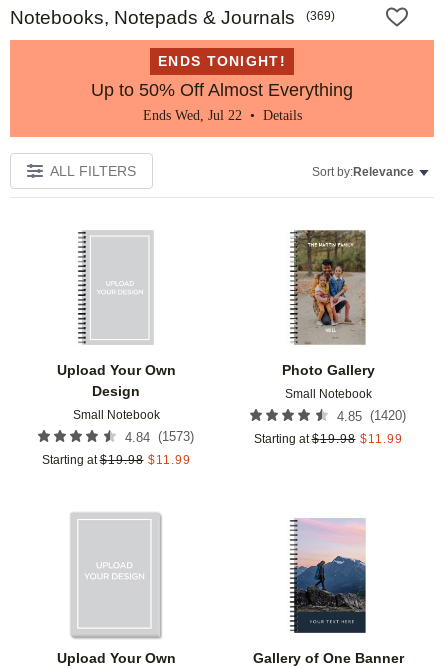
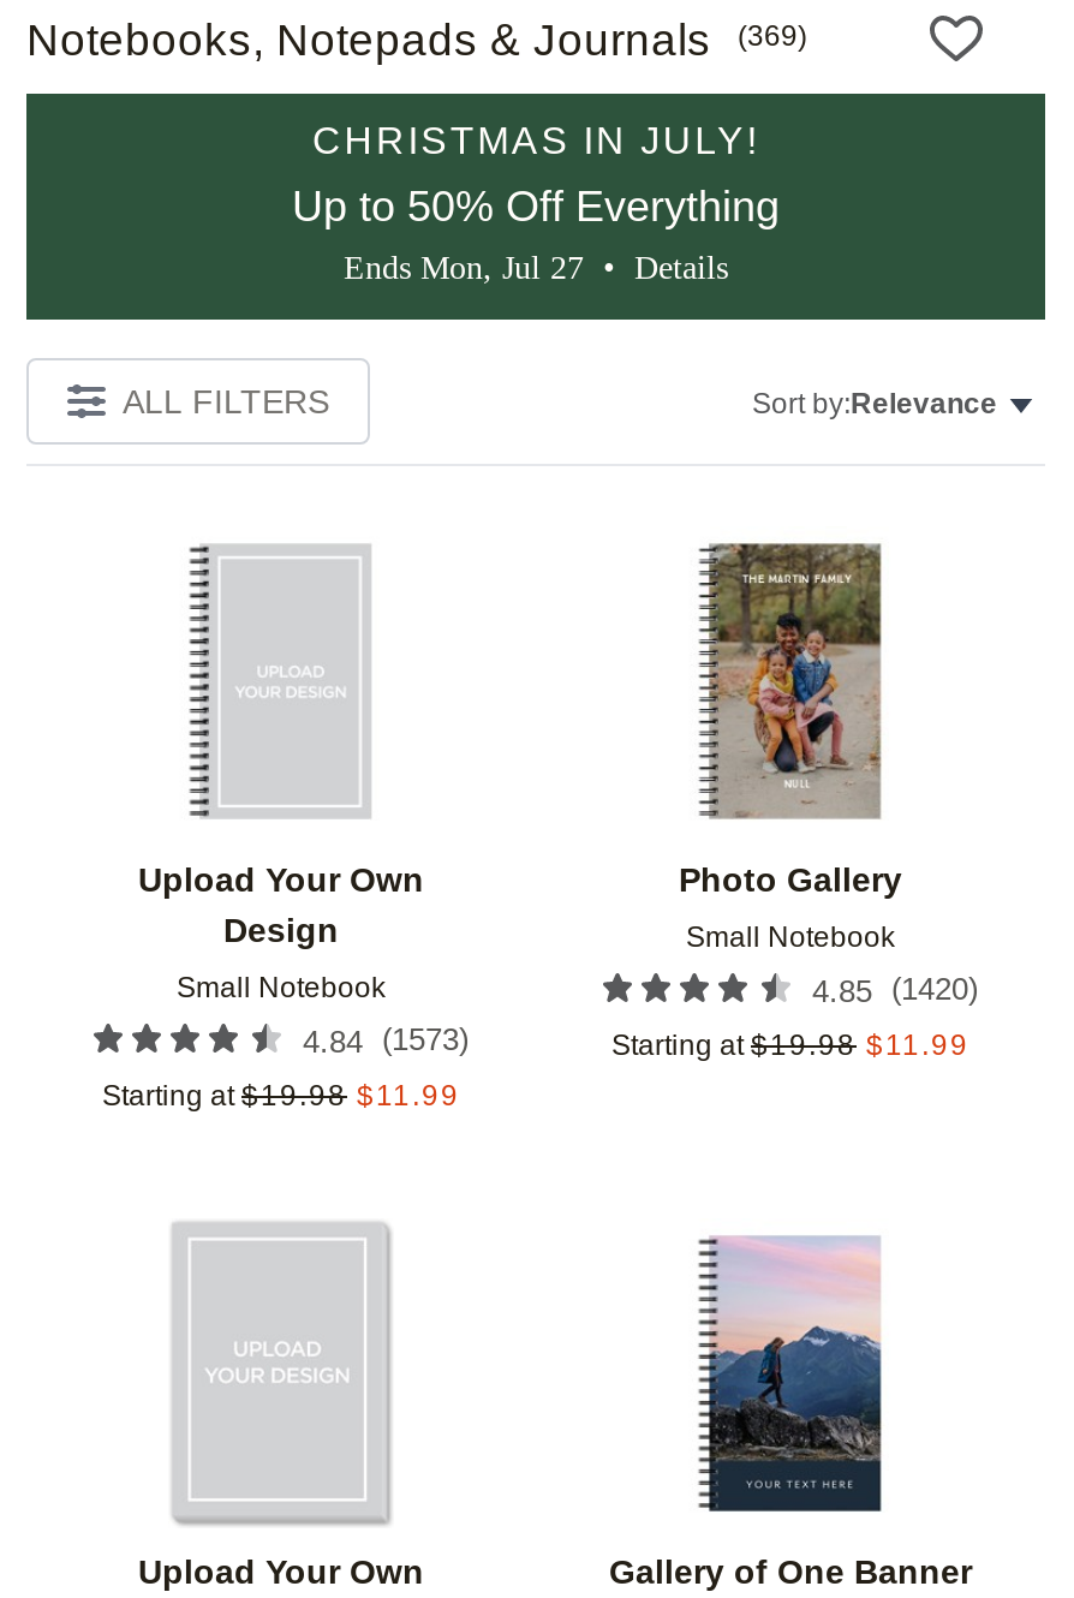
[9,39,435,138] [image] | ENDS TONIGHT! | Up to 50% Off Almost Everything | Ends Wed, Jul 22 • Details -> [24,91,1048,322] [image] | CHRISTMAS IN JULY! | Up to 50% Off Everything | Ends Mon, Jul 27 • Details

